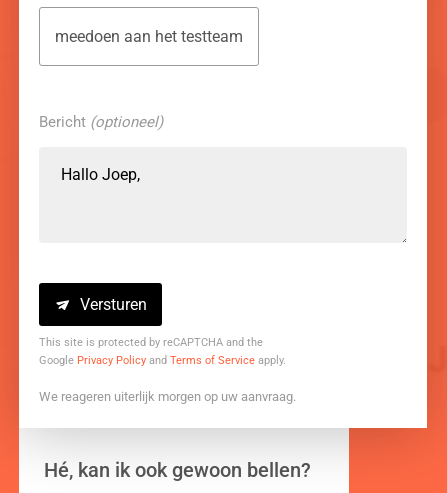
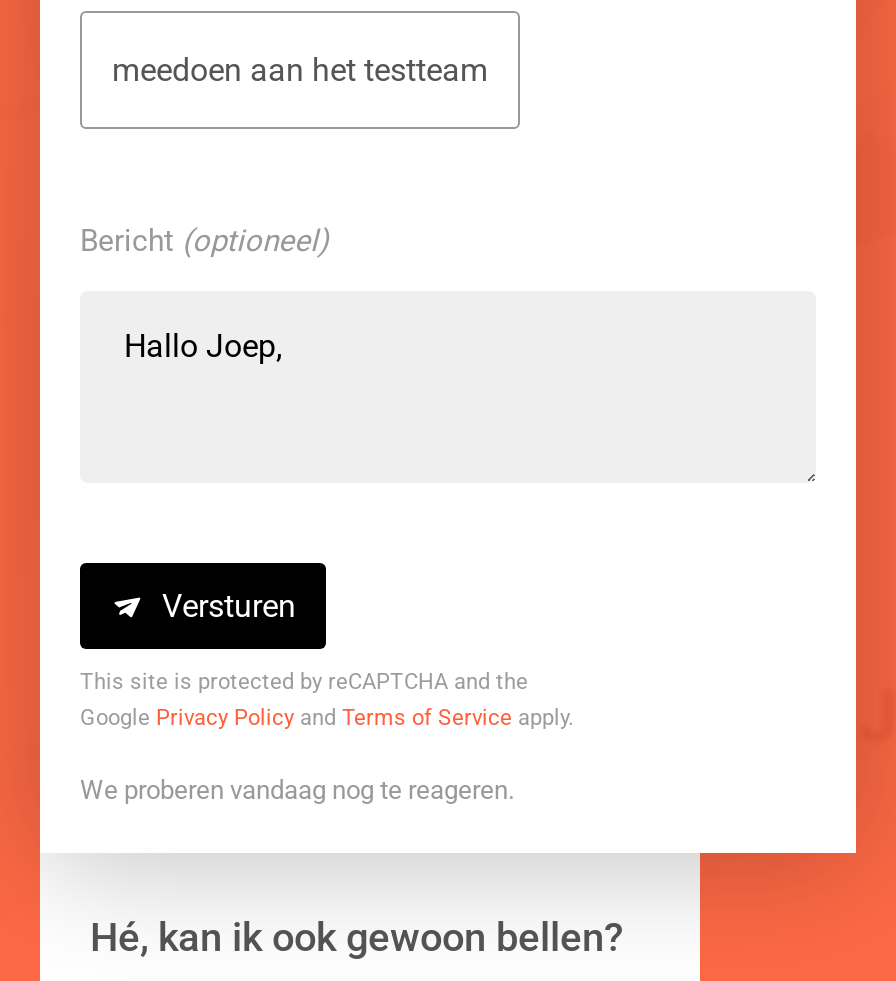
[39,388,296,403] We reageren uiterlijk morgen op uw aanvraag. -> [80,774,514,804] We proberen vandaag nog te reageren.

